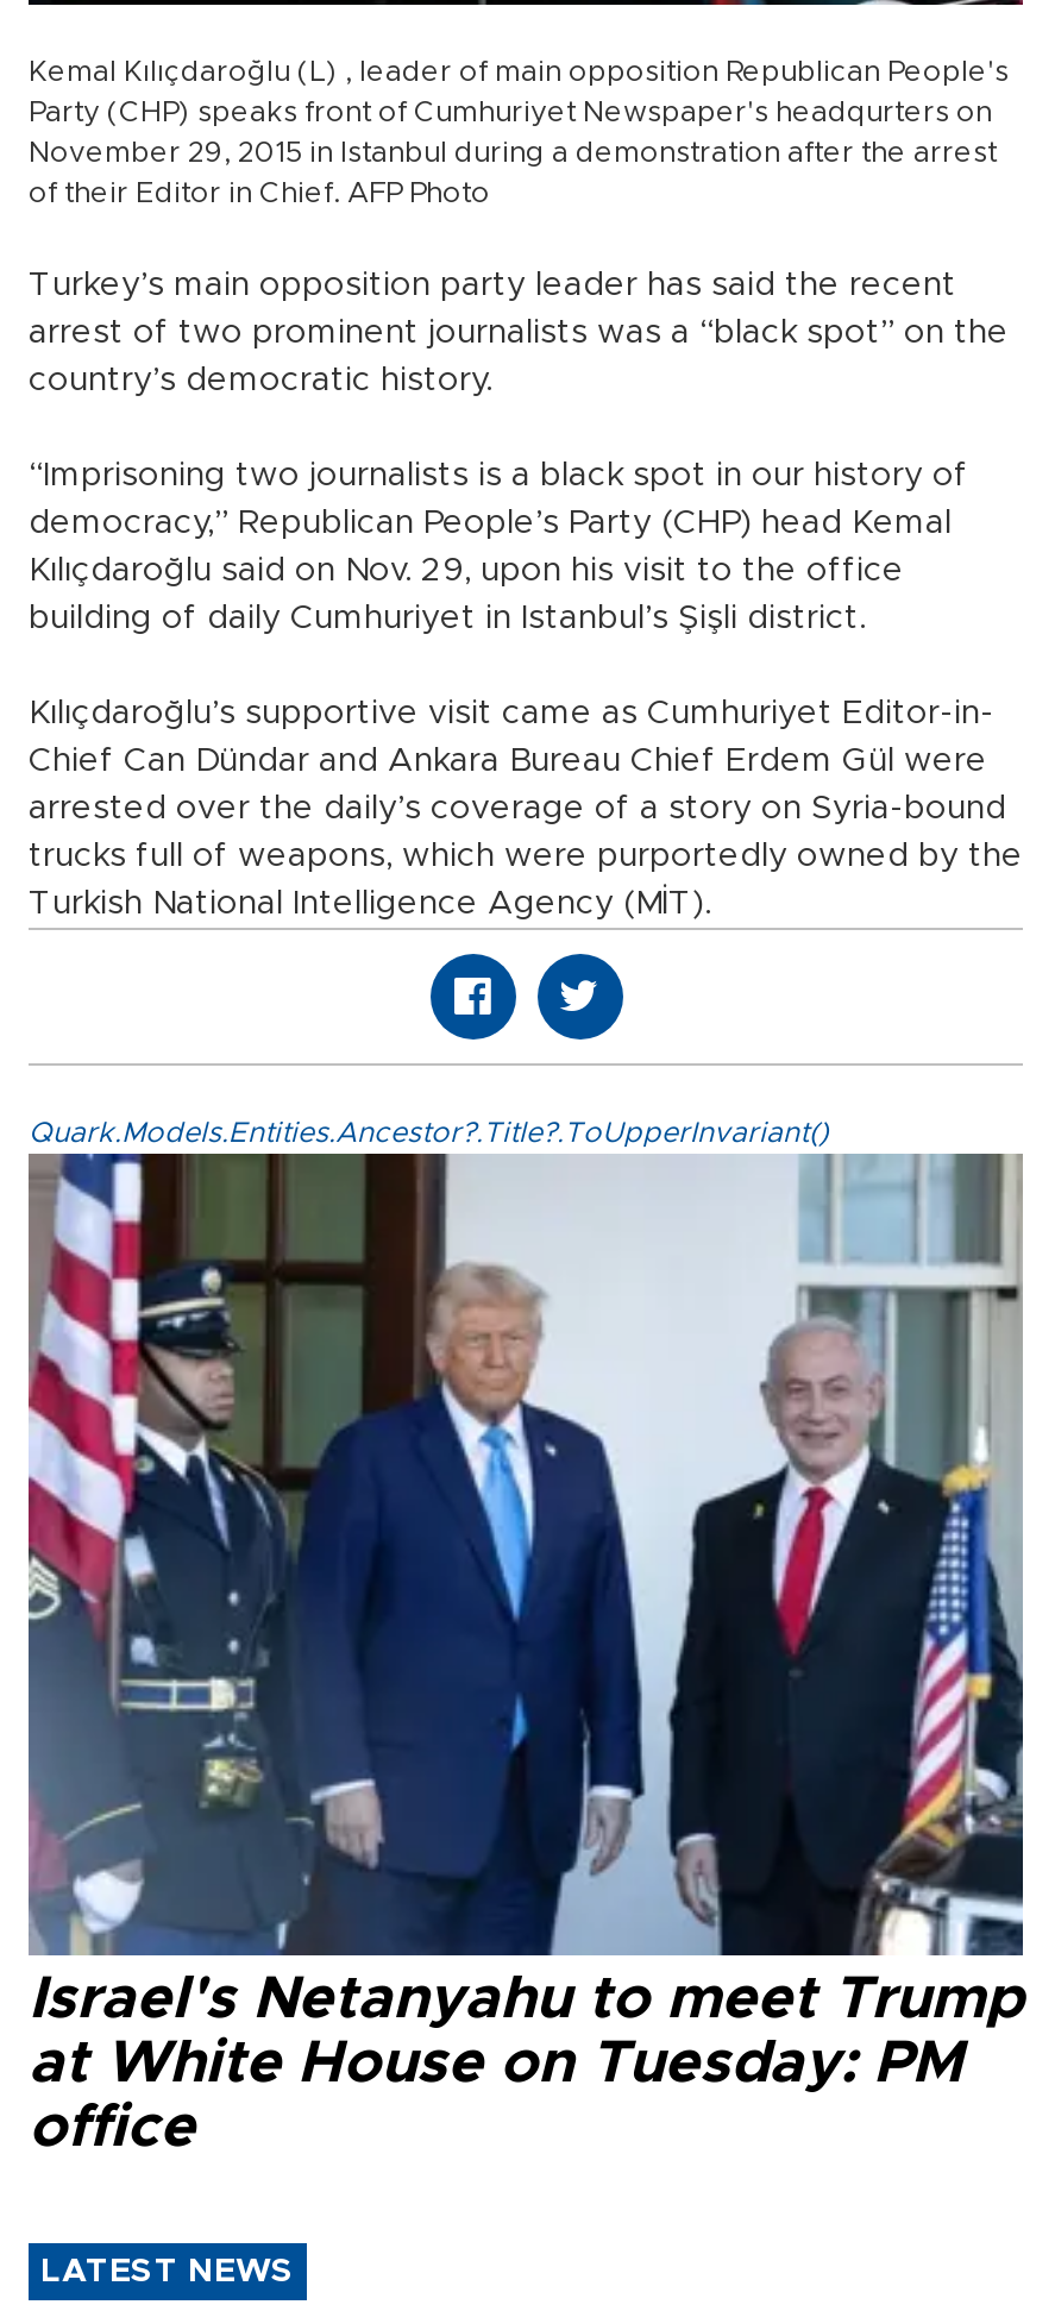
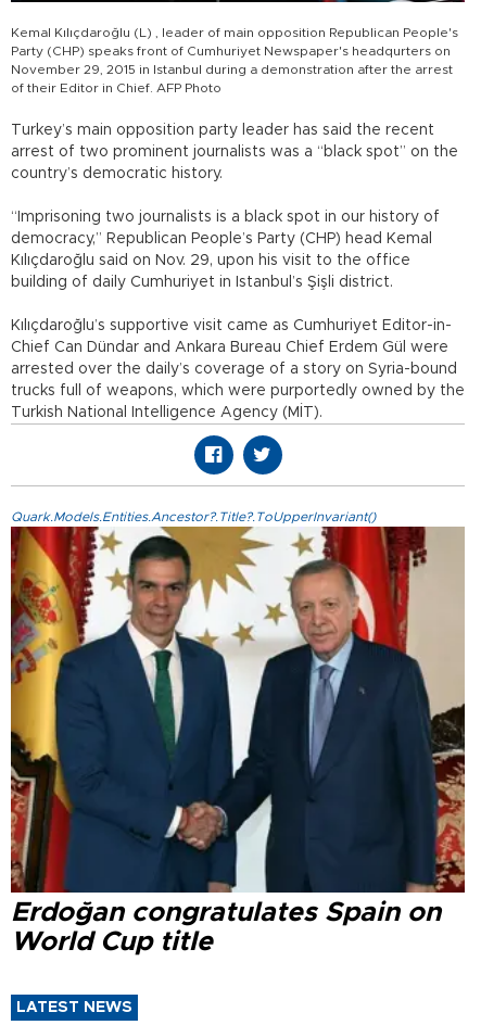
[26,1151,1025,2157] [image] | Israel's Netanyahu to meet Trump | at White House on Tuesday: PM | office -> [10,526,466,955] [image] | Erdoğan congratulates Spain on | World Cup title

